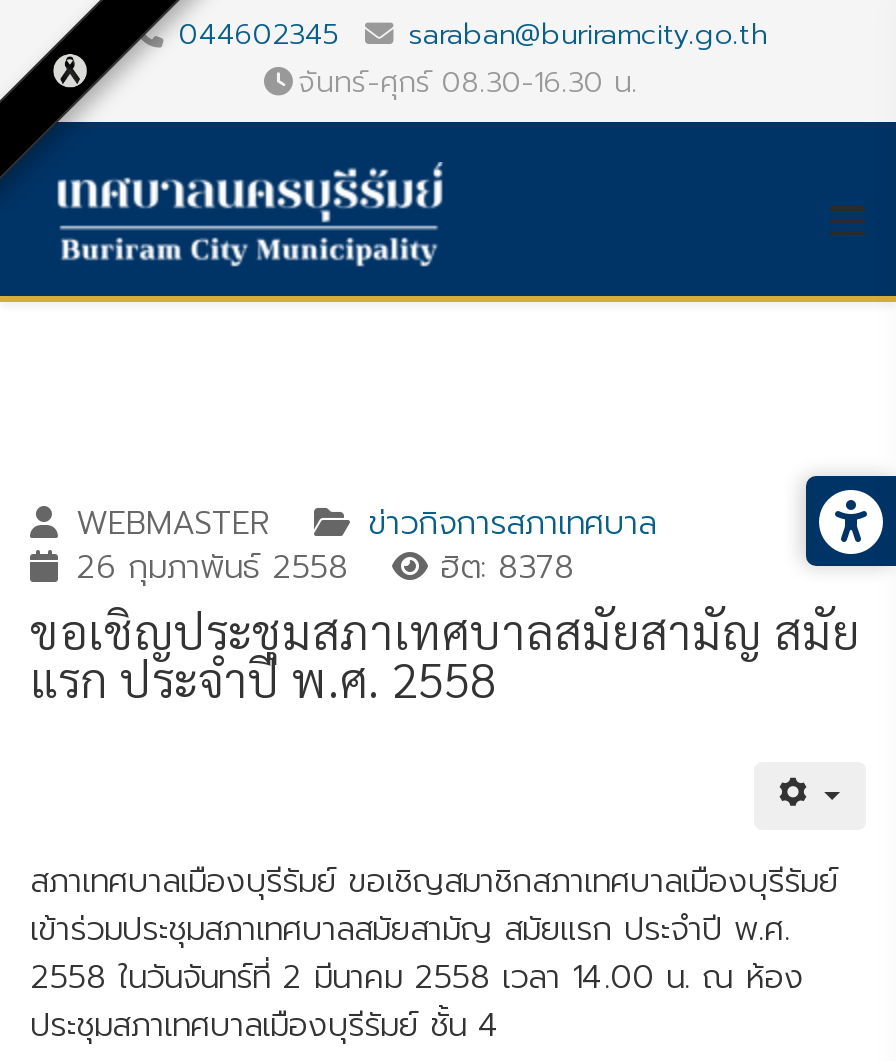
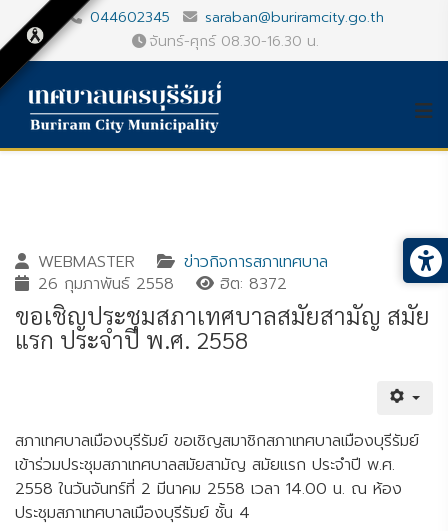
[76,544,574,592] 26 กุมภาพันธ์ 2558 ฮิต: 8378 -> [38,272,287,296] 26 กุมภาพันธ์ 2558 ฮิต: 8372

